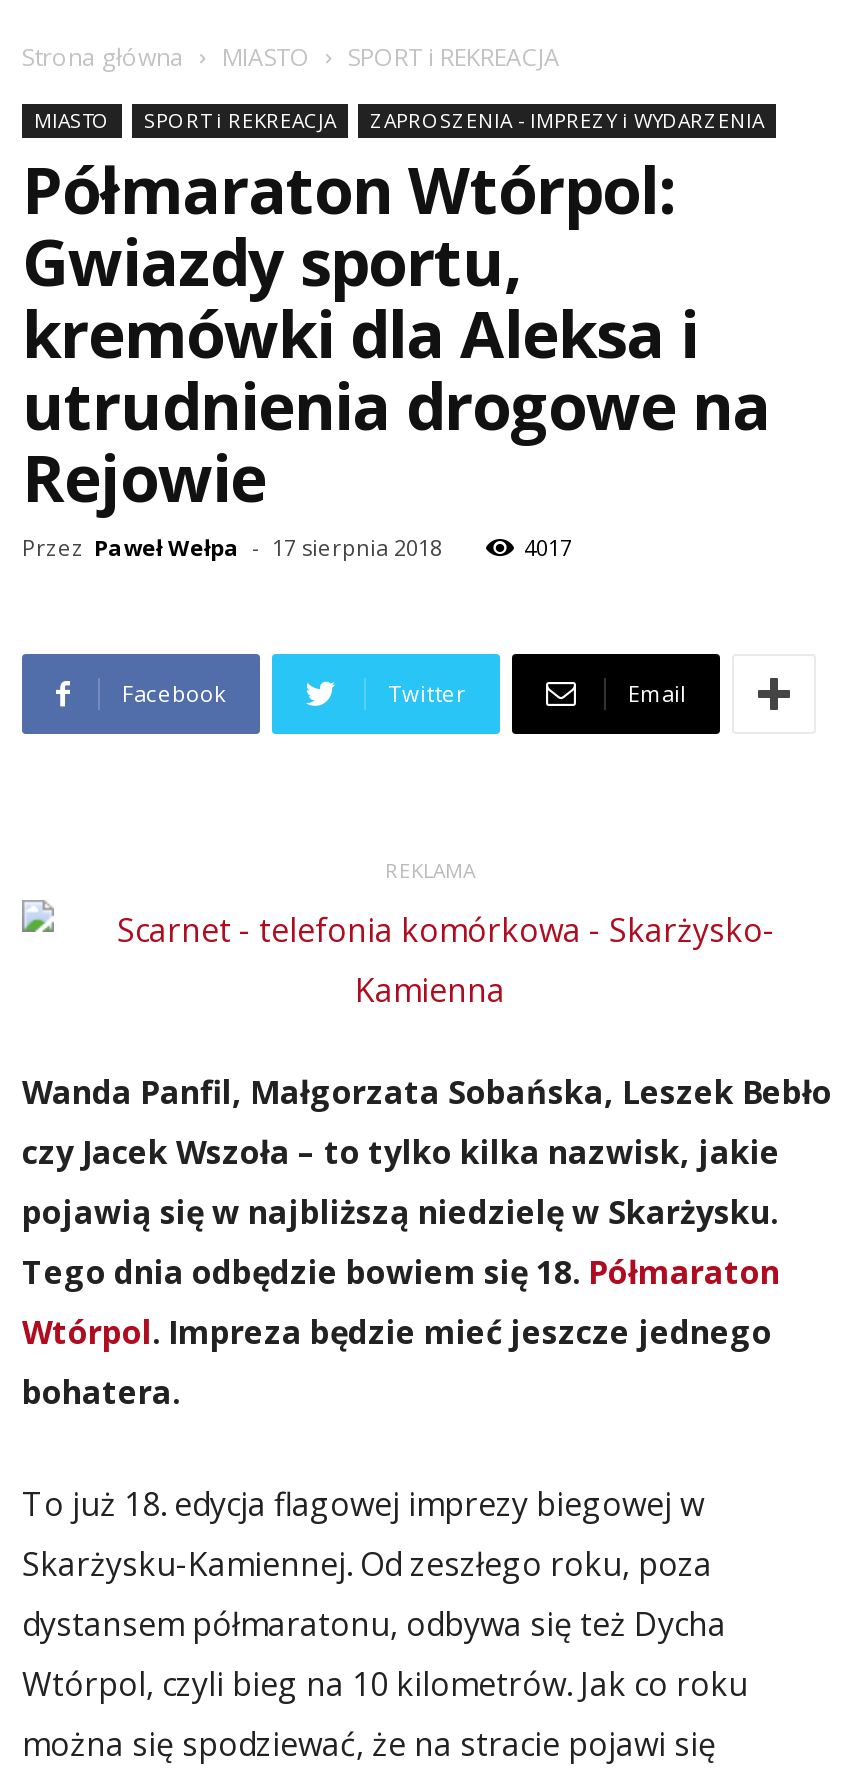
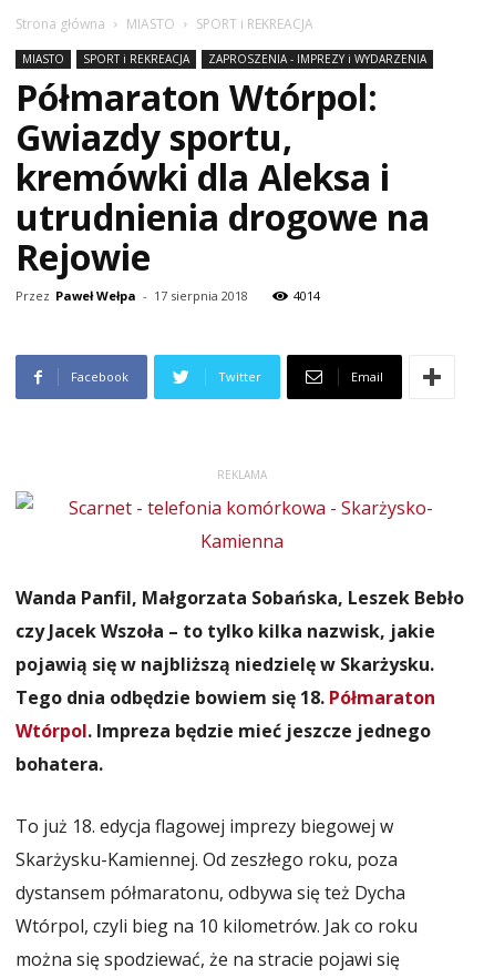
[524,532,572,562] 4017 -> [294,287,320,304] 4014

